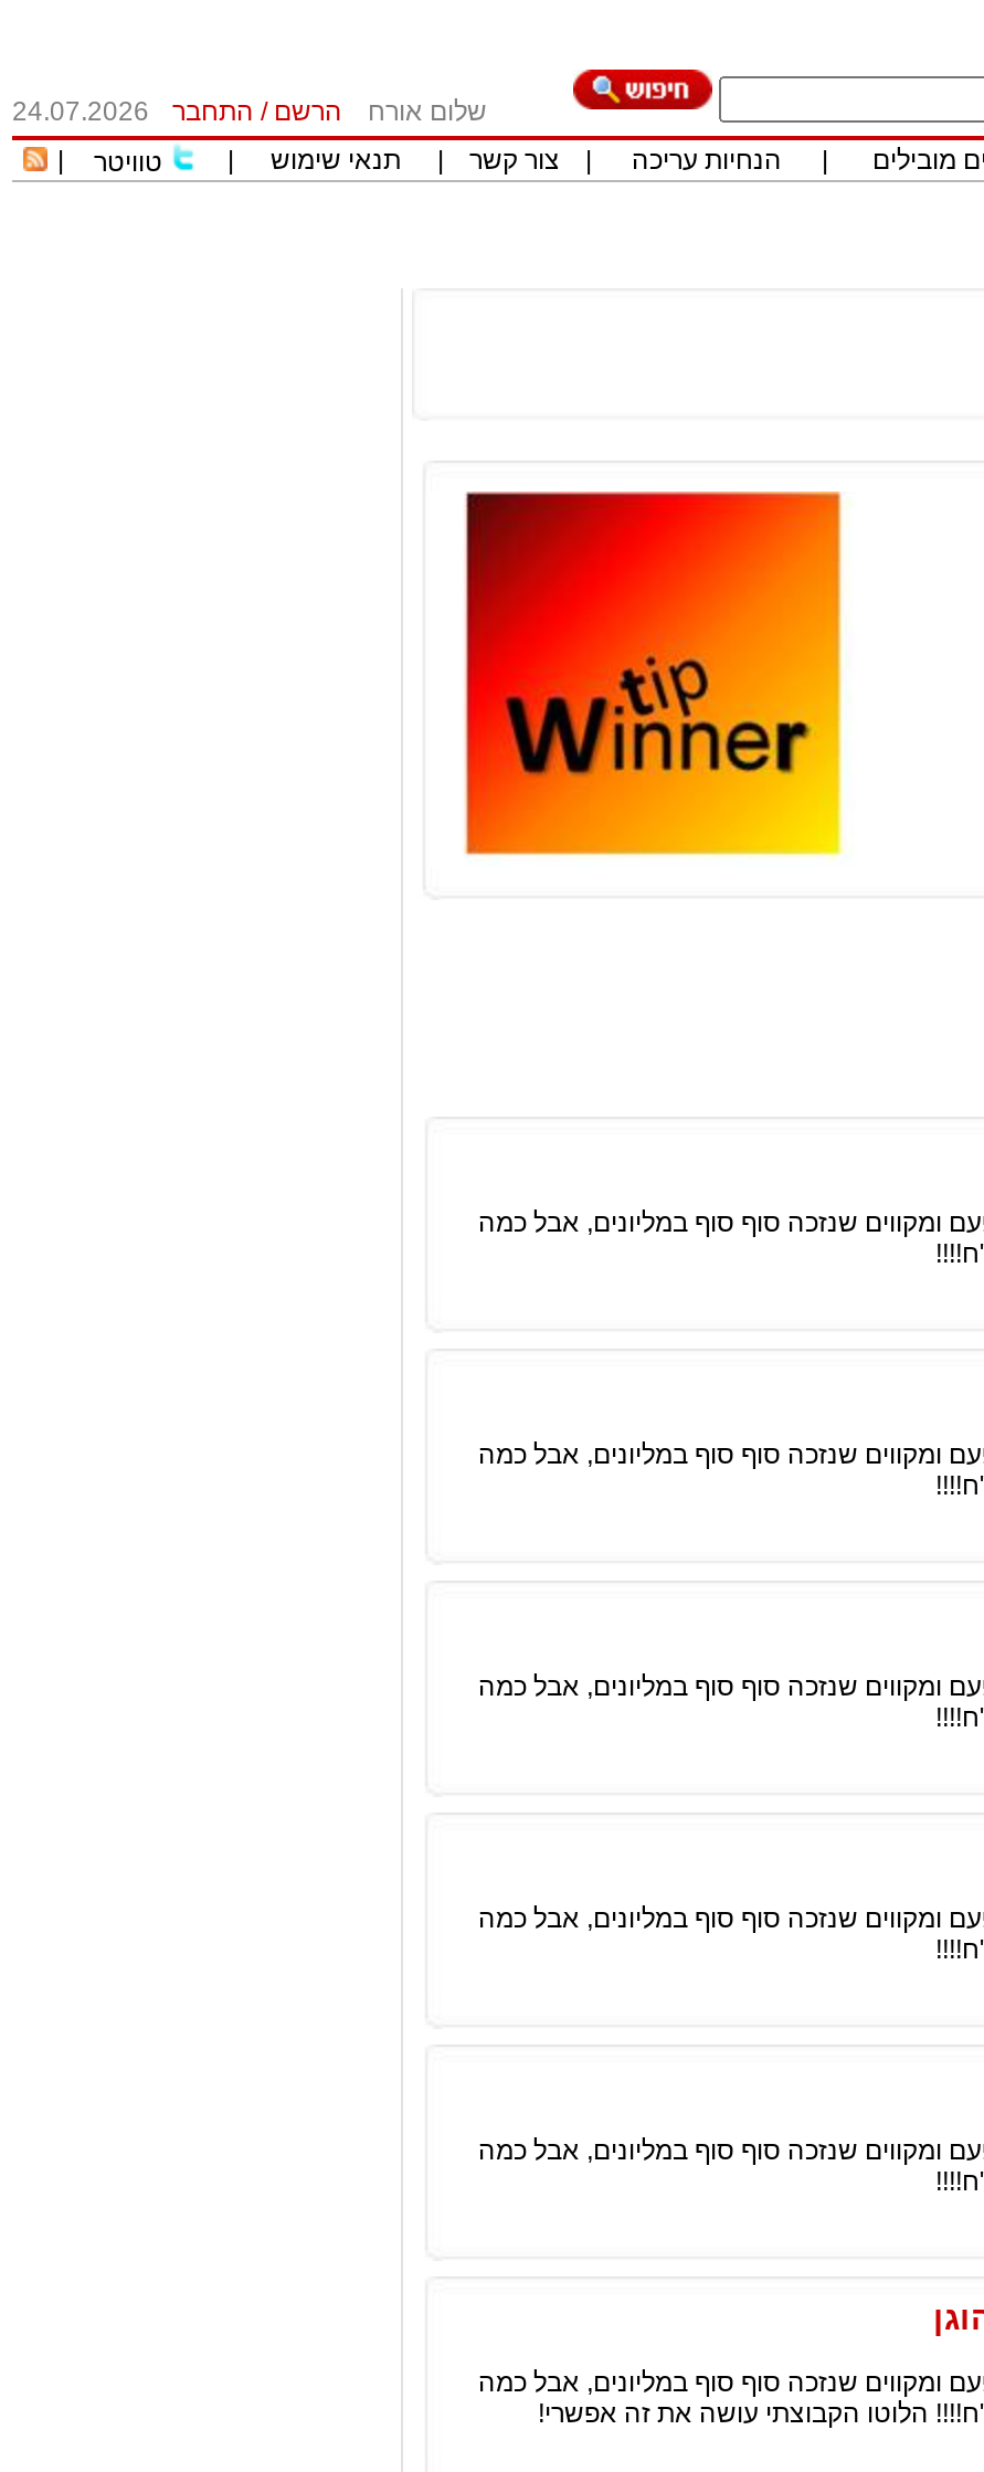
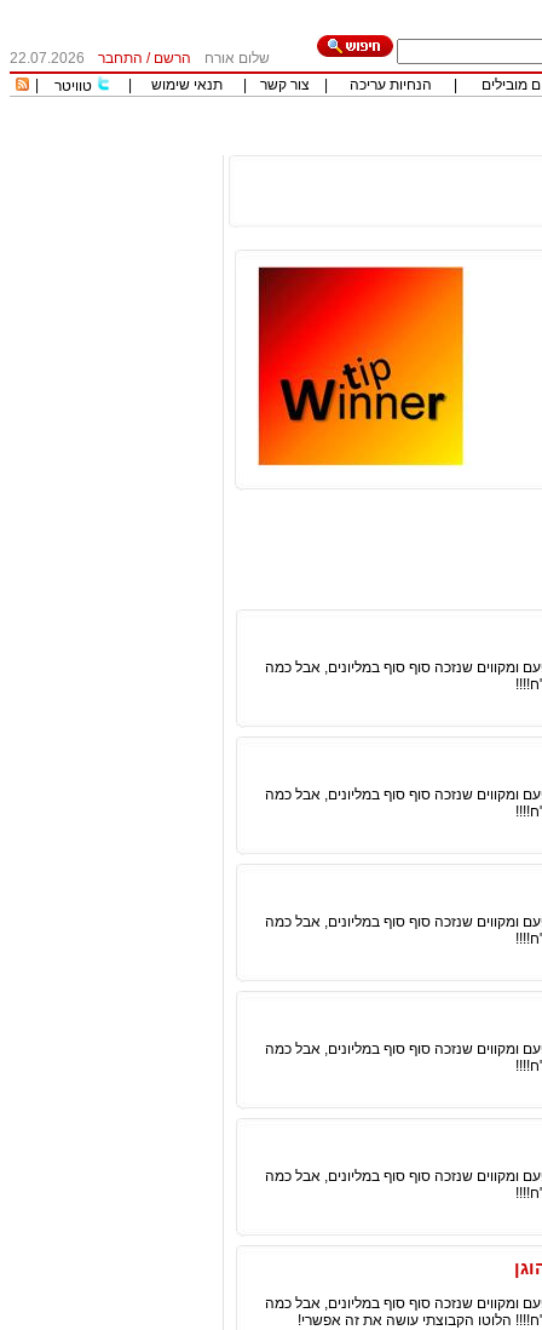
[12,96,487,127] שלום אורח הרשם / התחבר 24.07.2026 -> [10,50,270,67] שלום אורח הרשם / התחבר 22.07.2026

